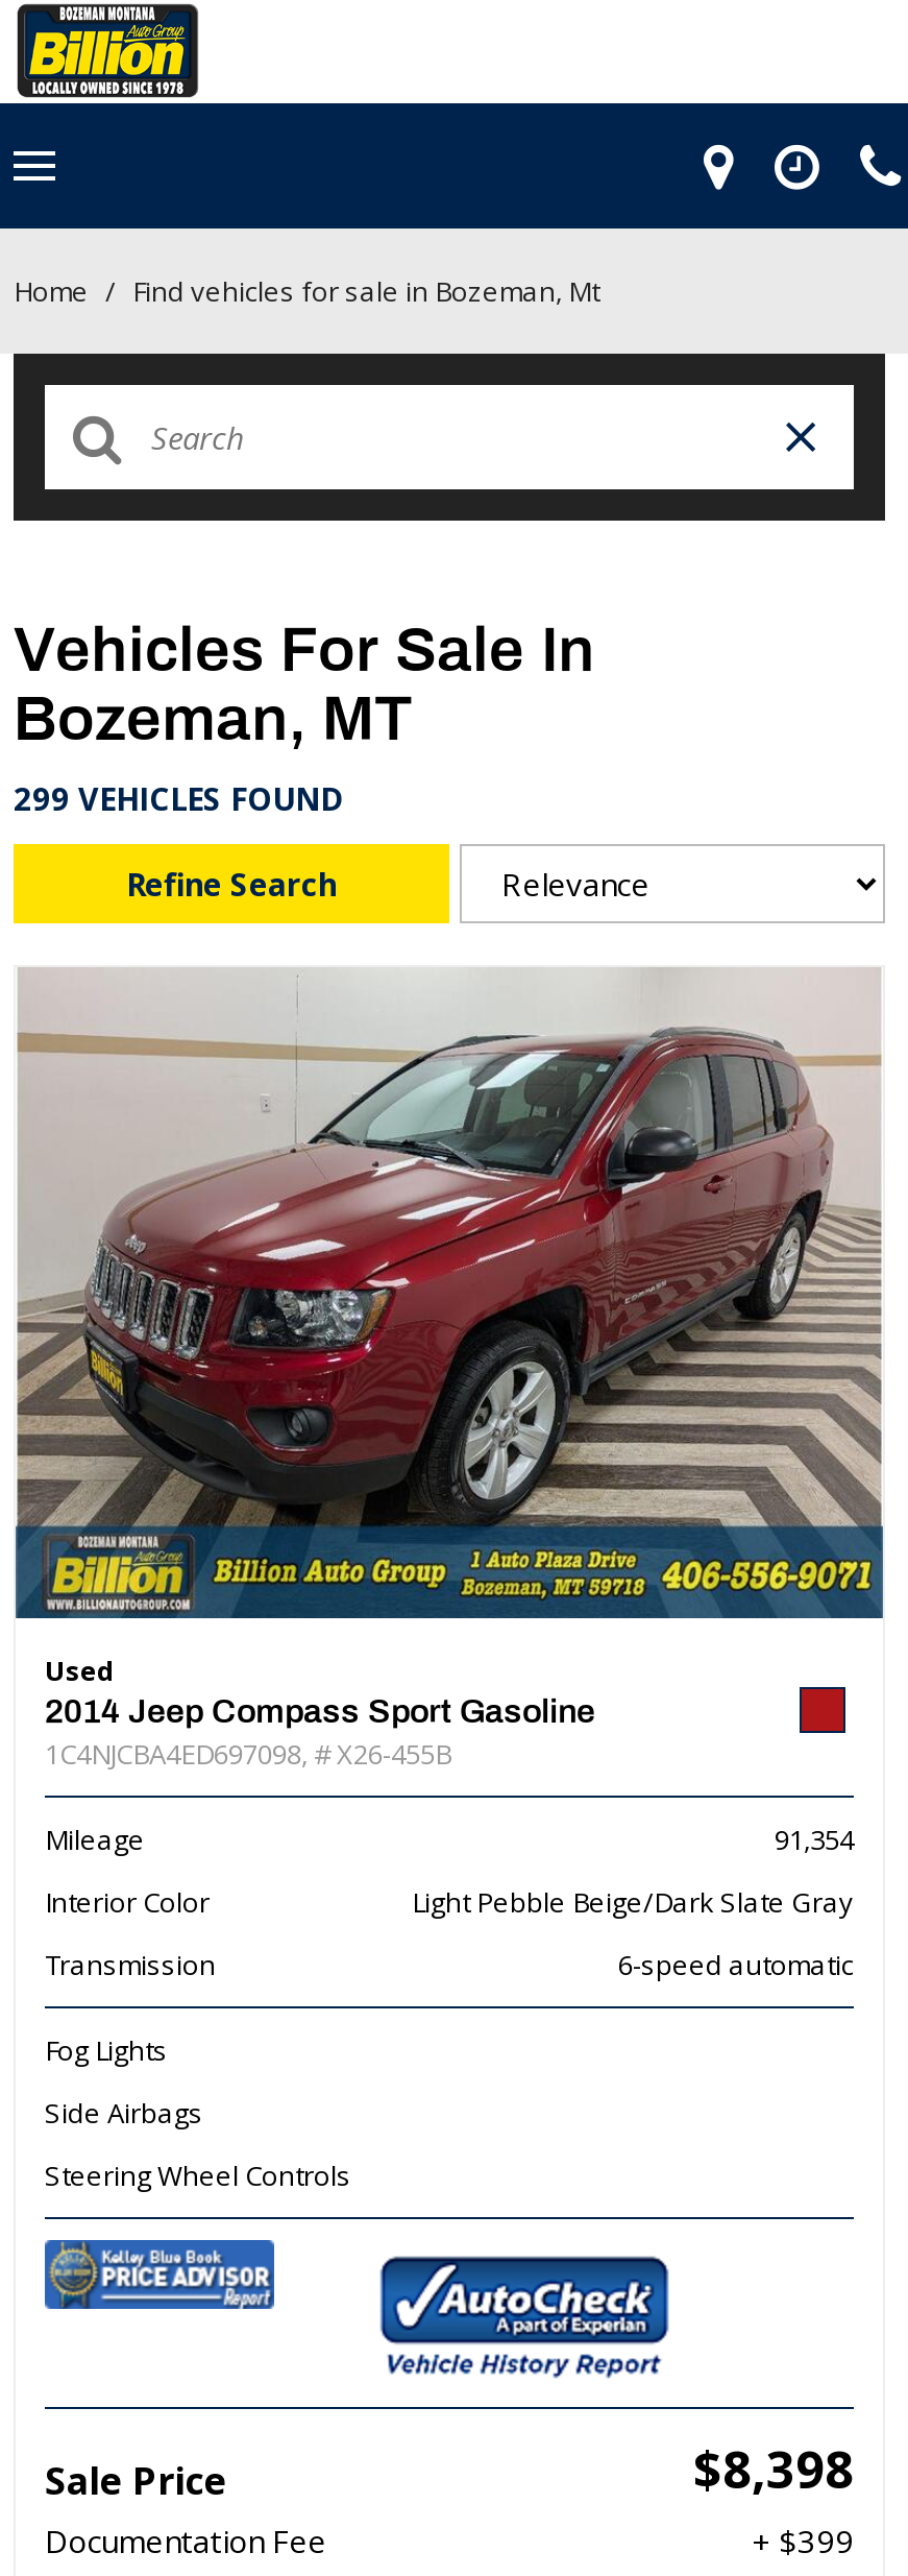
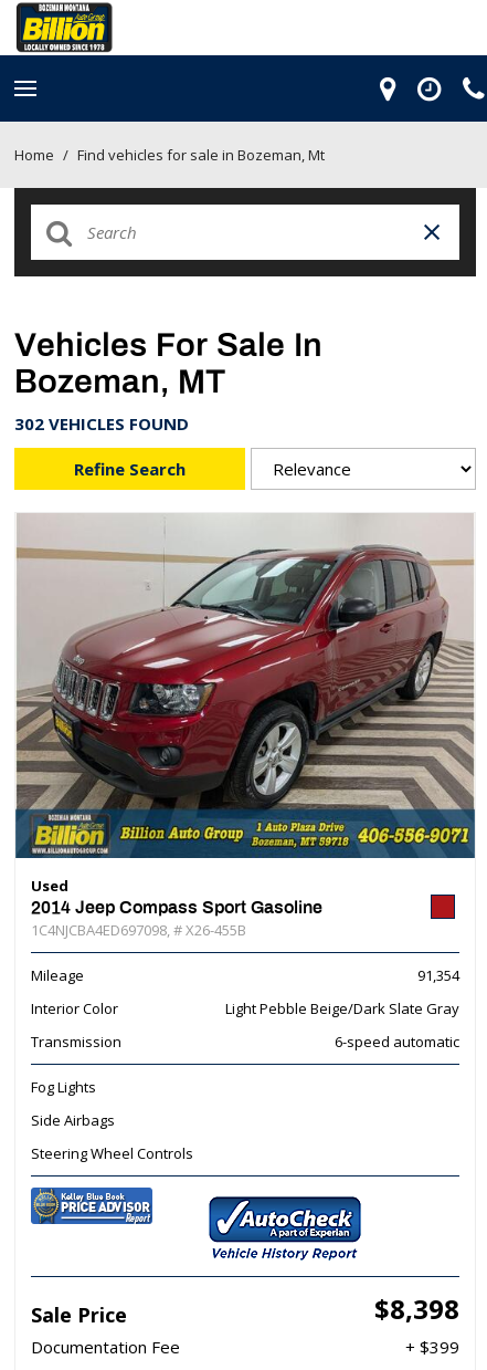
[14,777,343,819] 299 VEHICLES FOUND -> [14,412,189,435] 302 VEHICLES FOUND

